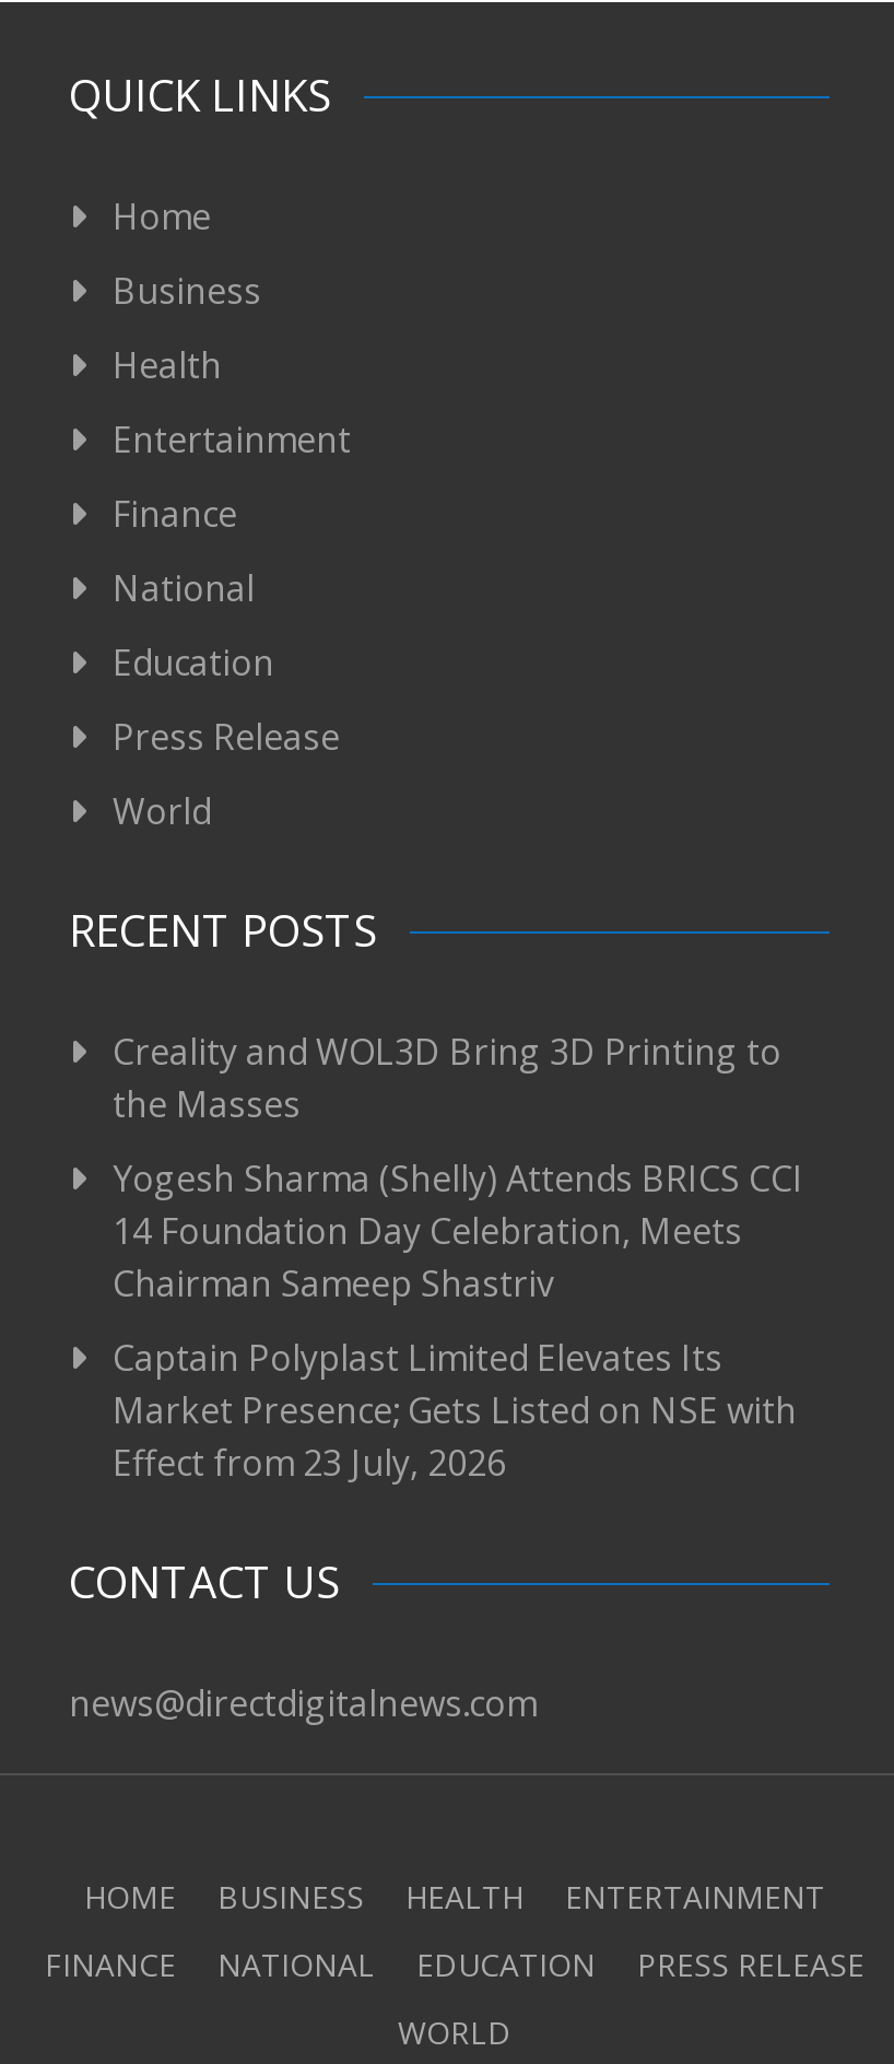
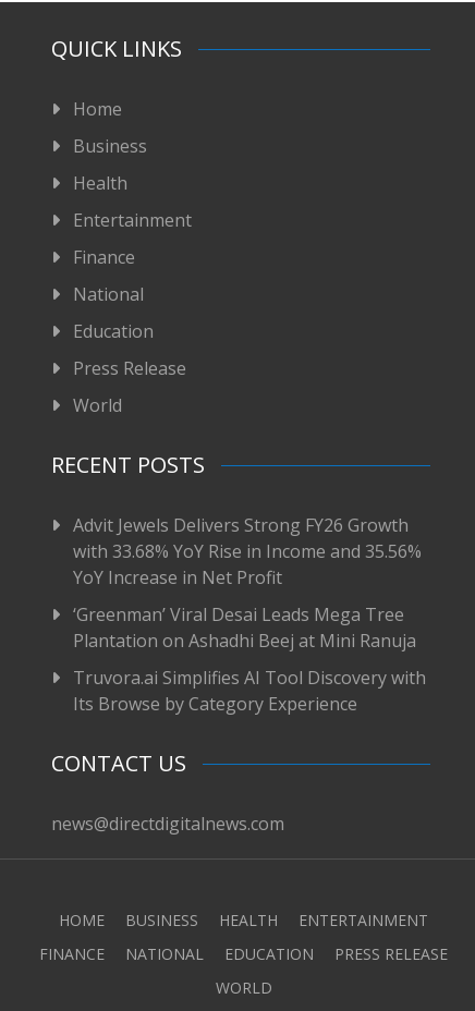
[113,1028,781,1128] Creality and WOL3D Bring 3D Printing to | the Masses -> [73,513,422,589] Advit Jewels Delivers Strong FY26 Growth | with 33.68% YoY Rise in Income and 35.56% | YoY Increase in Net Profit
[113,1154,803,1307] Yogesh Sharma (Shelly) Attends BRICS CCI | 14 Foundation Day Celebration, Meets | Chairman Sameep Shastriv -> [73,602,416,653] ‘Greenman’ Viral Desai Leads Mega Tree | Plantation on Ashadhi Beej at Mini Ranuja
[113,1334,797,1487] Captain Polyplast Limited Elevates Its | Market Presence; Gets Listed on NSE with | Effect from 23 July, 2026 -> [73,666,426,716] Truvora.ai Simplifies AI Tool Discovery with | Its Browse by Category Experience

